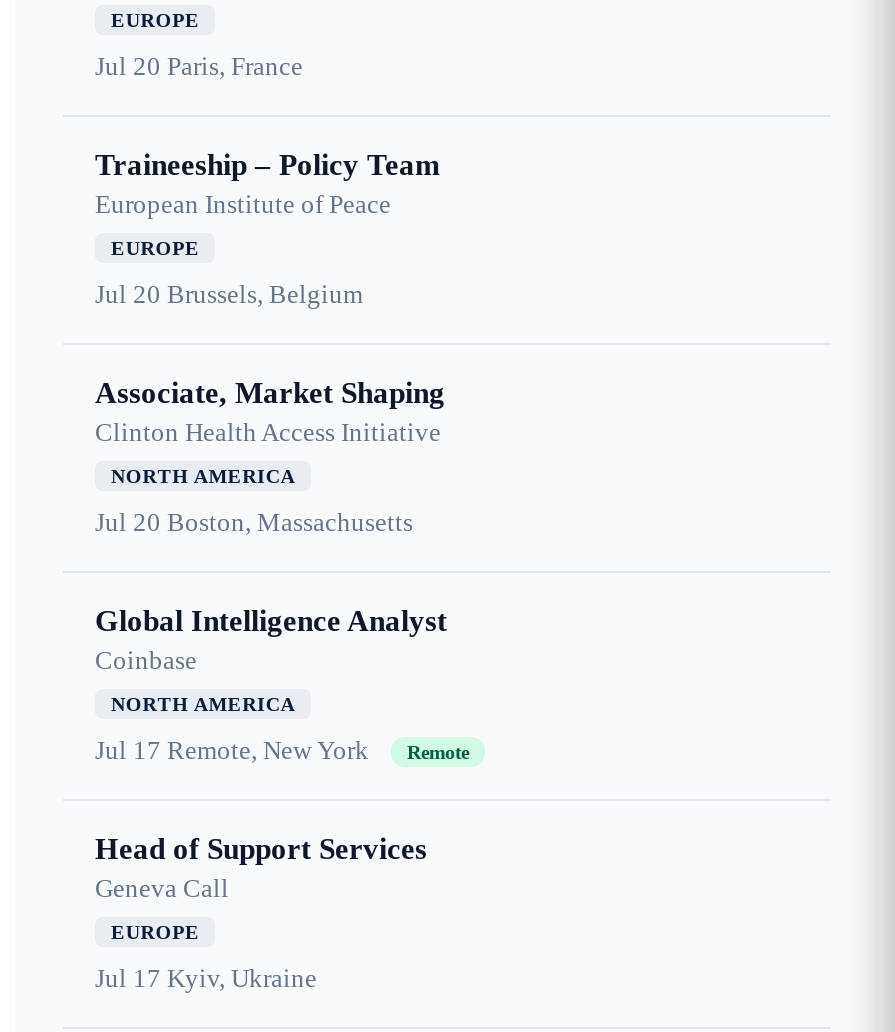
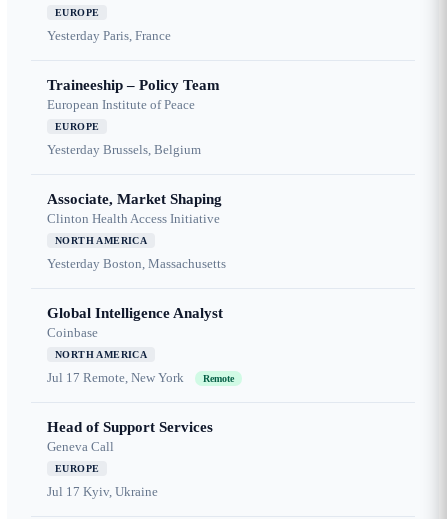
[95,51,303,81] Jul 20 Paris, France -> [47,28,171,43] Yesterday Paris, France
[95,279,363,309] Jul 20 Brussels, Belgium -> [47,142,201,157] Yesterday Brussels, Belgium
[95,507,413,537] Jul 20 Boston, Massachusetts -> [47,256,226,271] Yesterday Boston, Massachusetts

